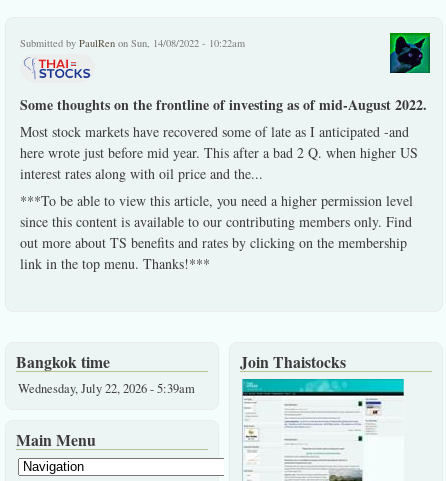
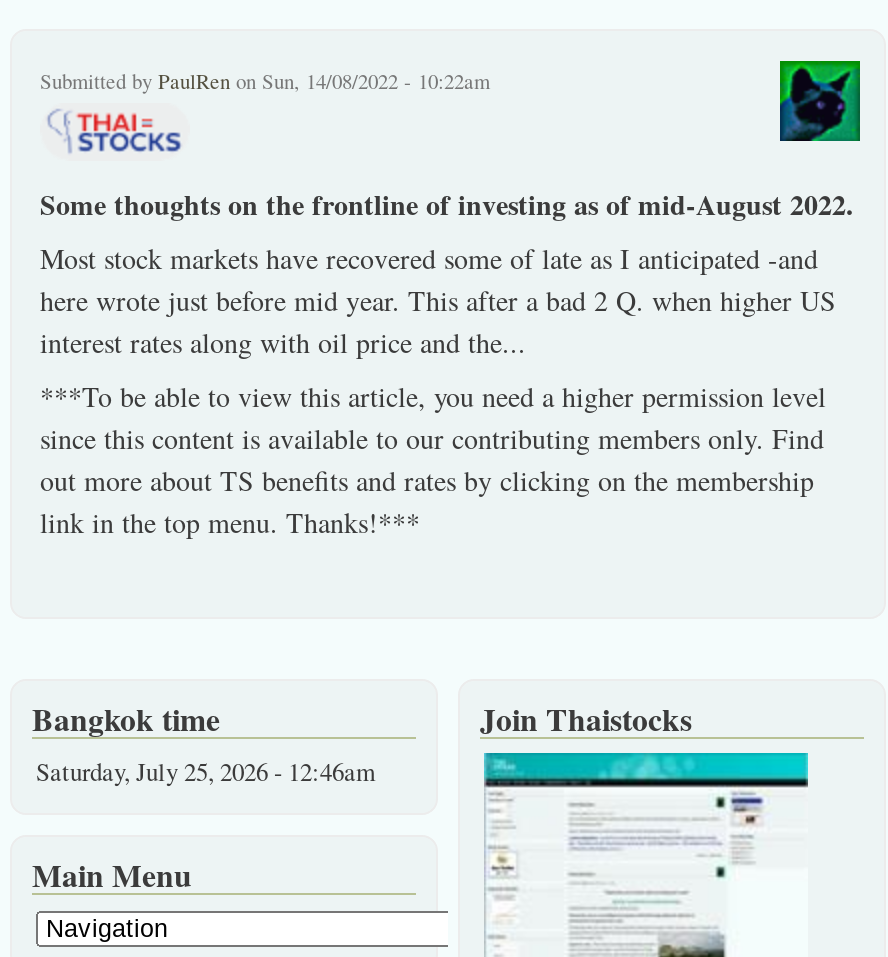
[18,380,195,397] Wednesday, July 22, 2026 - 5:39am -> [36,755,376,789] Saturday, July 25, 2026 - 12:46am

